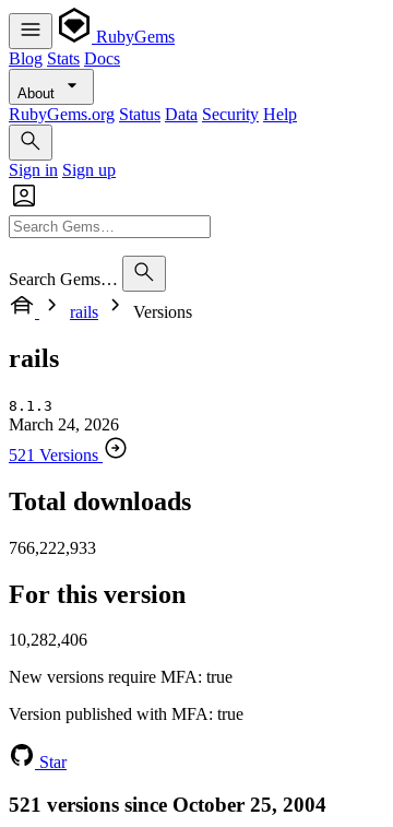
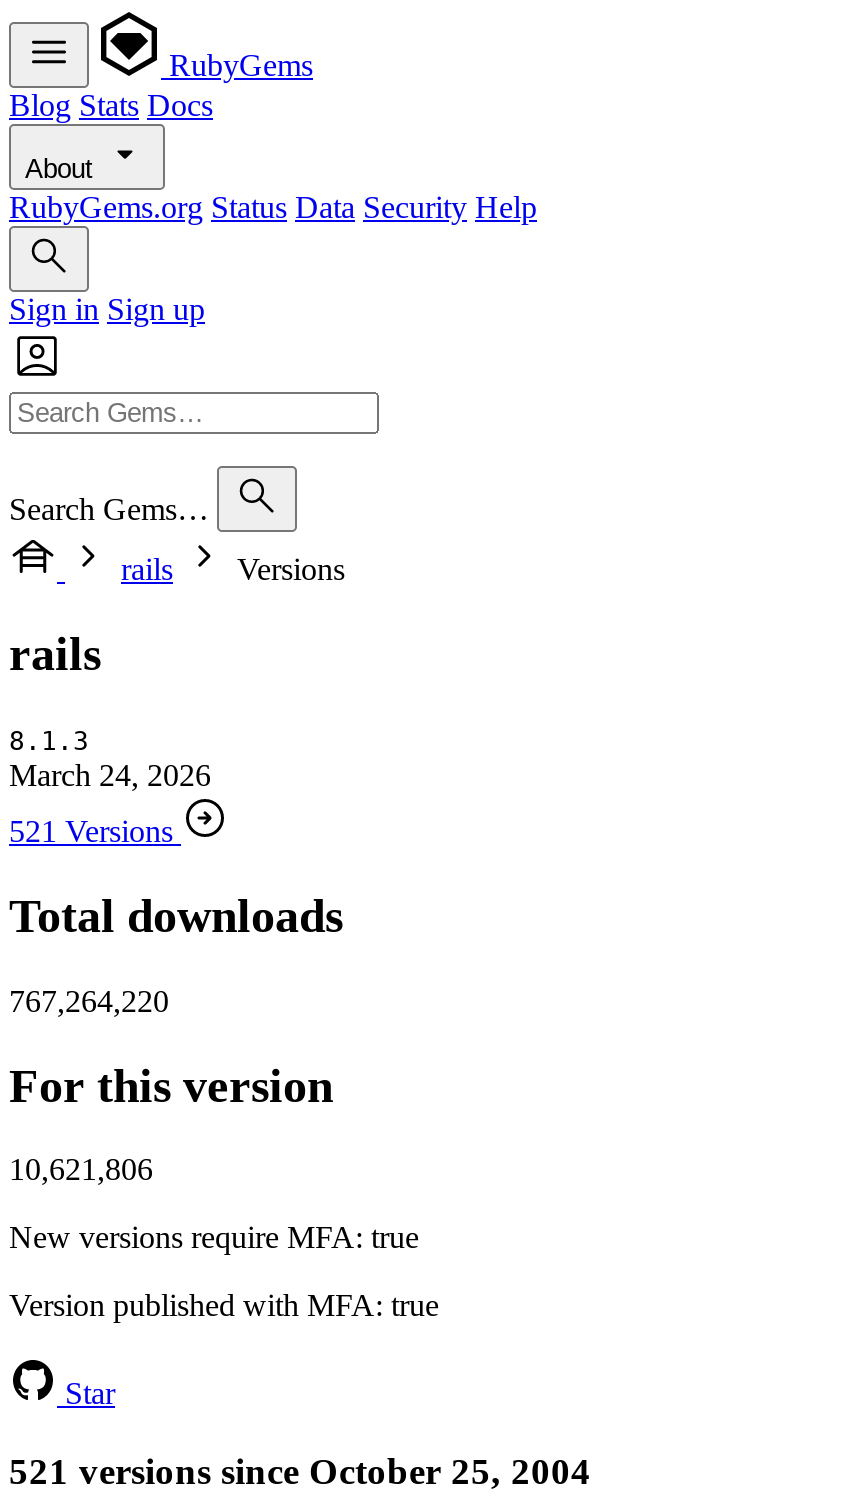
[9,538,96,557] 766,222,933 -> [9,983,169,1017] 767,264,220
[9,631,87,649] 10,282,406 -> [9,1153,153,1187] 10,621,806

